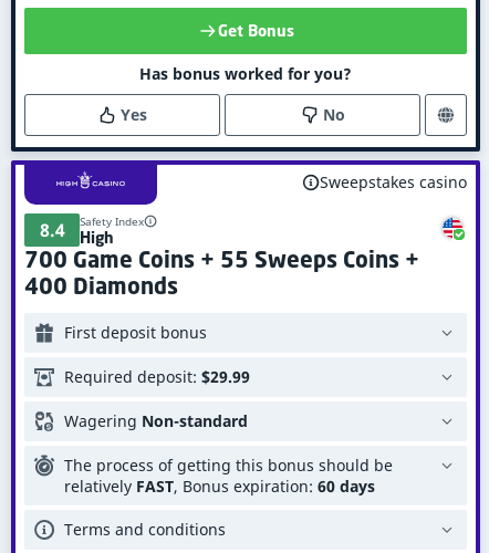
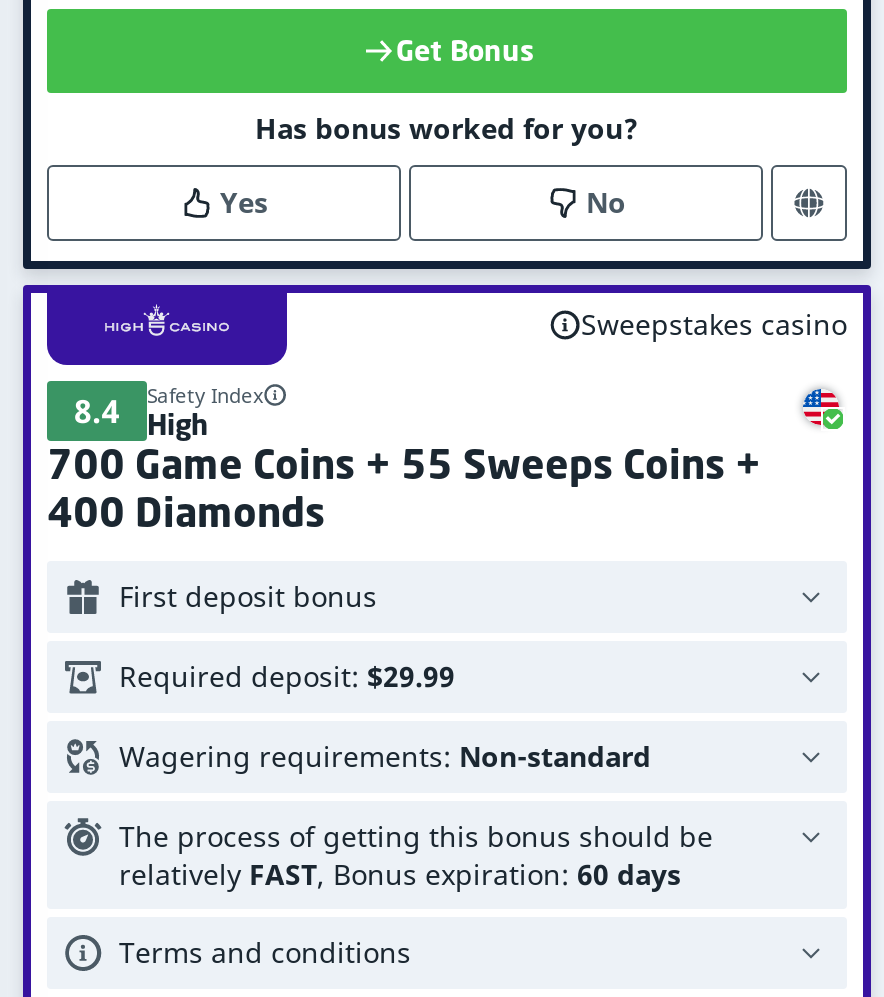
[64,410,248,431] Wagering Non-standard -> [119,737,651,775] Wagering requirements: Non-standard

